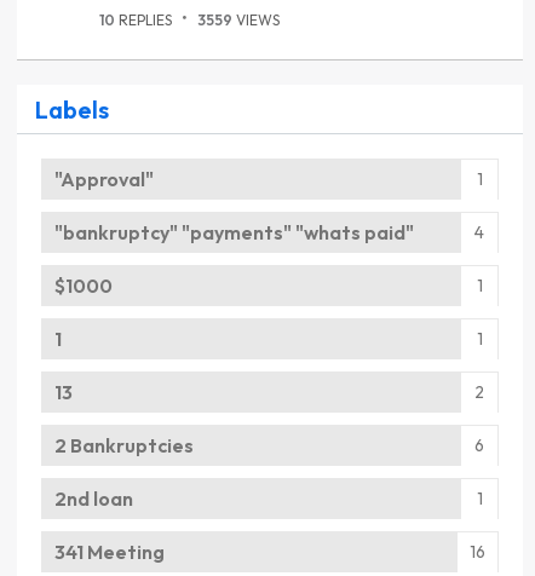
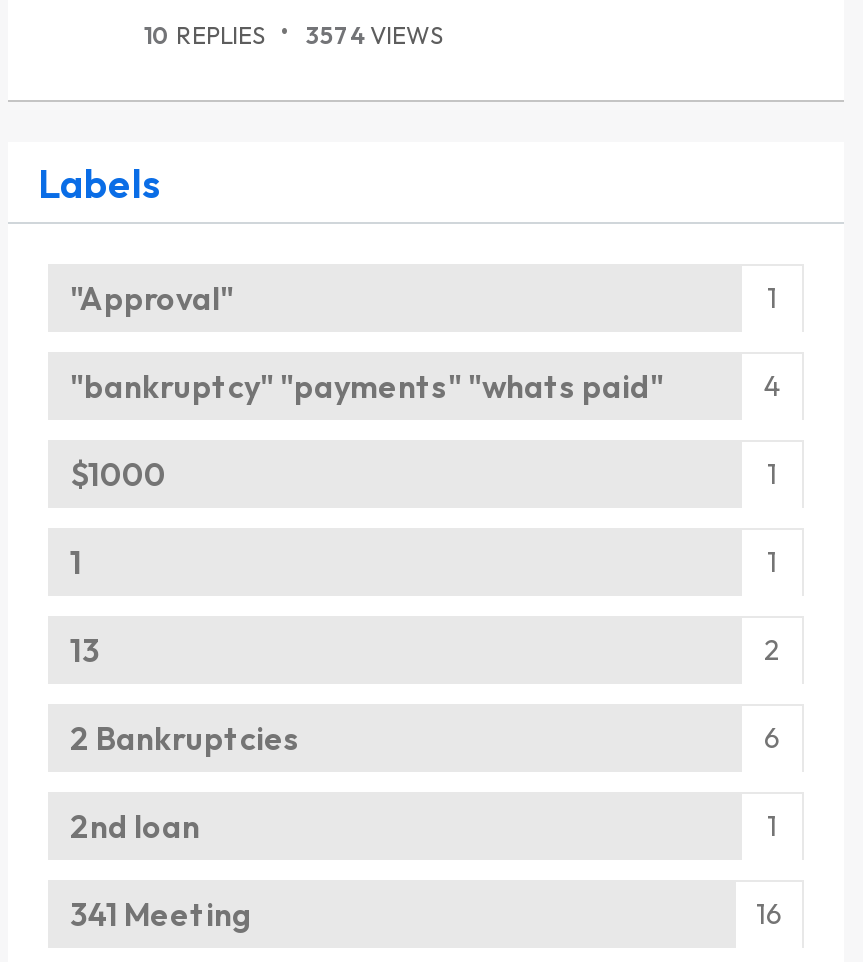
[99,10,280,28] 10 REPLIES 3559 VIEWS -> [144,19,442,49] 10 REPLIES 3574 VIEWS

